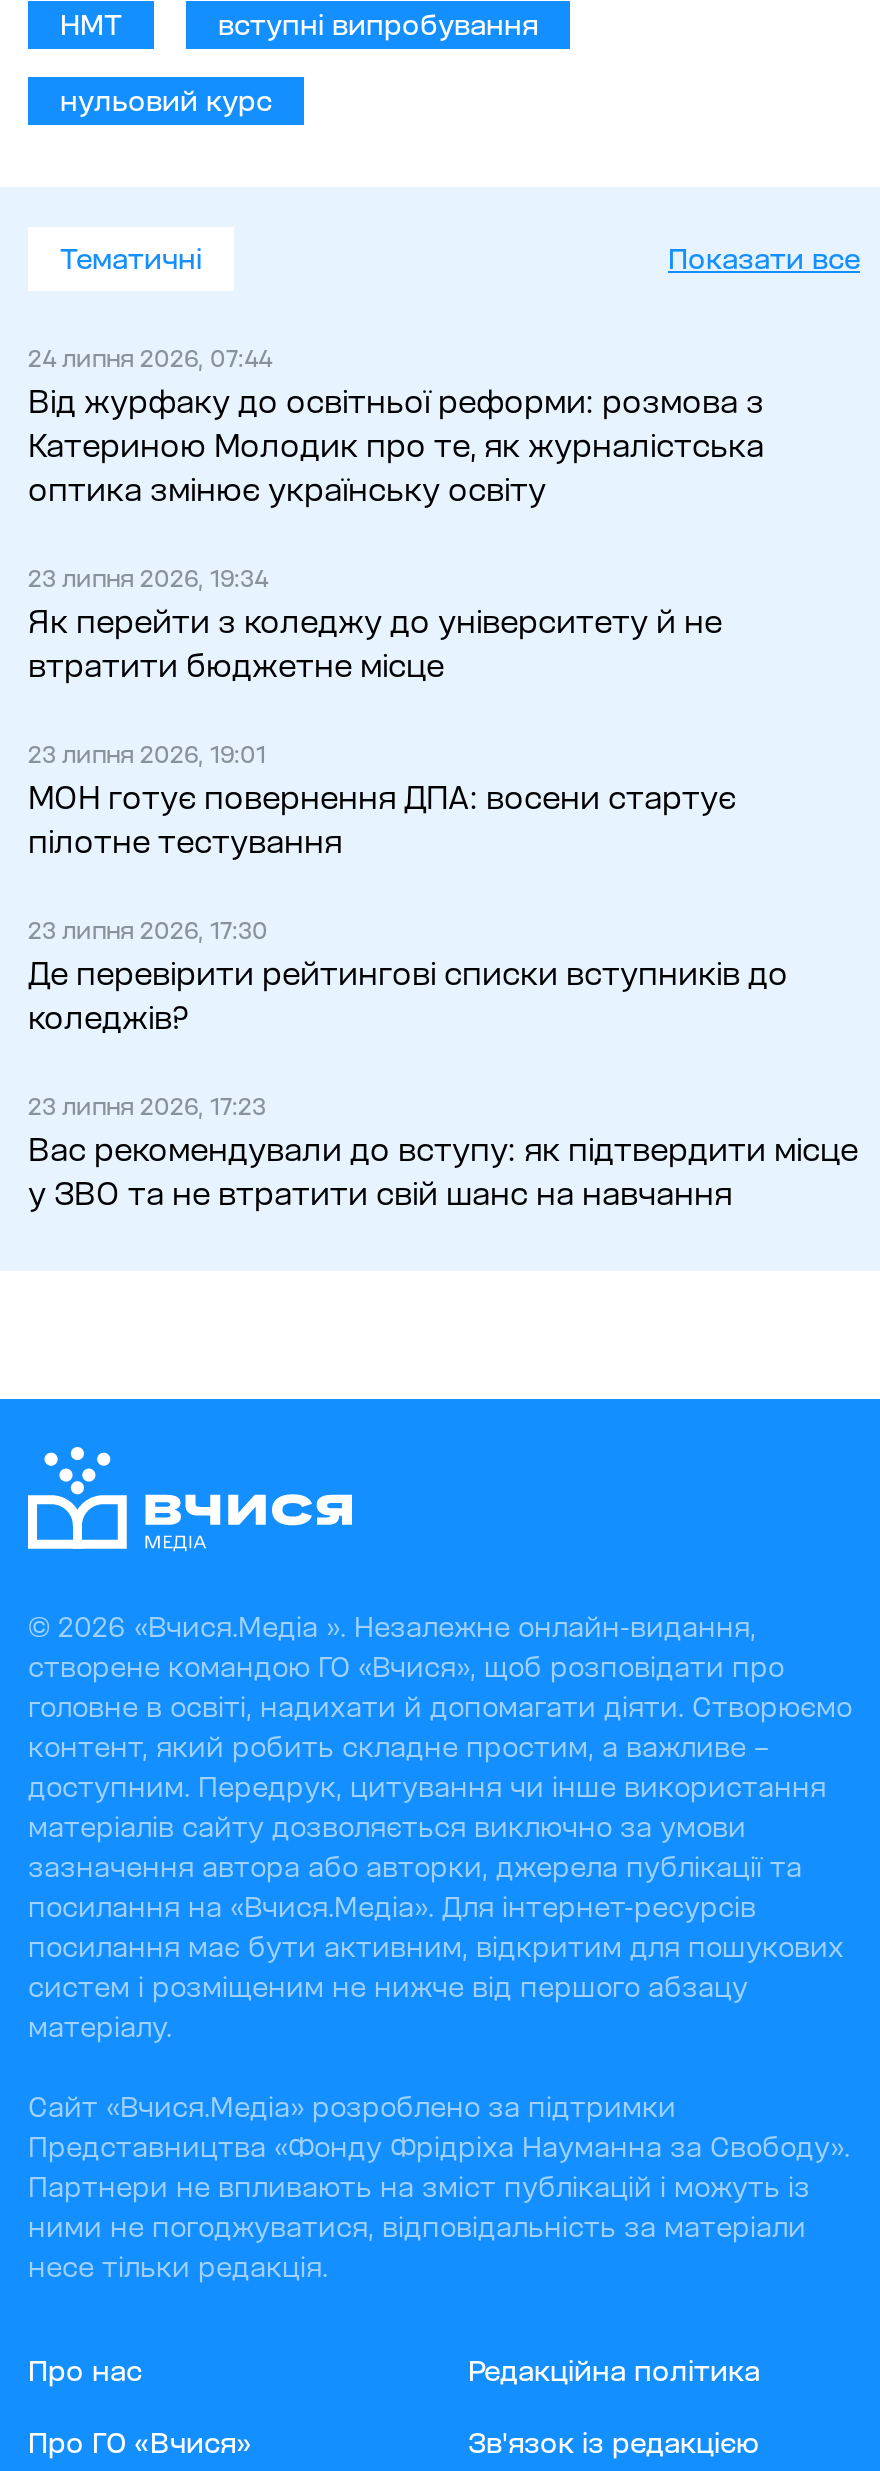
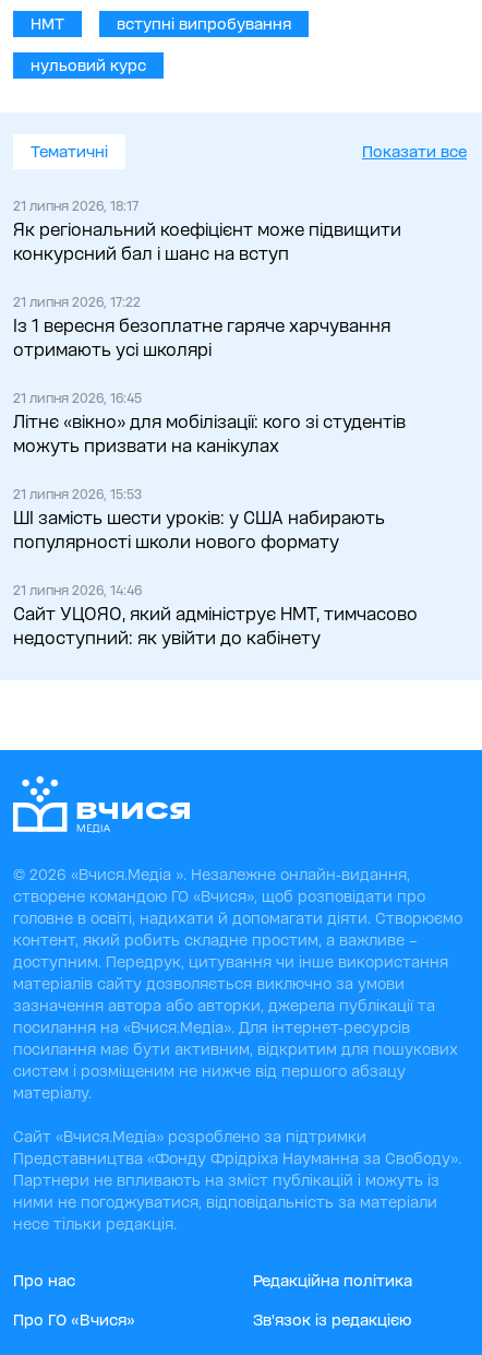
[28,347,764,505] 24 липня 2026, 07:44 | Від журфаку до освітньої реформи: розмова з | Катериною Молодик про те, як журналістська | оптика змінює українську освіту -> [13,200,401,262] 21 липня 2026, 18:17 | Як регіональний коефіцієнт може підвищити | конкурсний бал і шанс на вступ
[28,567,722,681] 23 липня 2026, 19:34 | Як перейти з коледжу до університету й не | втратити бюджетне місце -> [13,296,390,358] 21 липня 2026, 17:22 | Із 1 вересня безоплатне гаряче харчування | отримають усі школярі
[28,743,736,857] 23 липня 2026, 19:01 | МОН готує повернення ДПА: восени стартує | пілотне тестування -> [13,392,406,454] 21 липня 2026, 16:45 | Літнє «вікно» для мобілізації: кого зі студентів | можуть призвати на канікулах
[28,919,788,1033] 23 липня 2026, 17:30 | Де перевірити рейтингові списки вступників до | коледжів? -> [13,488,385,550] 21 липня 2026, 15:53 | ШІ замість шести уроків: у США набирають | популярності школи нового формату
[28,1095,858,1209] 23 липня 2026, 17:23 | Вас рекомендували до вступу: як підтвердити місце | у ЗВО та не втратити свій шанс на навчання -> [13,584,418,646] 21 липня 2026, 14:46 | Сайт УЦОЯО, який адмініструє НМТ, тимчасово | недоступний: як увійти до кабінету

